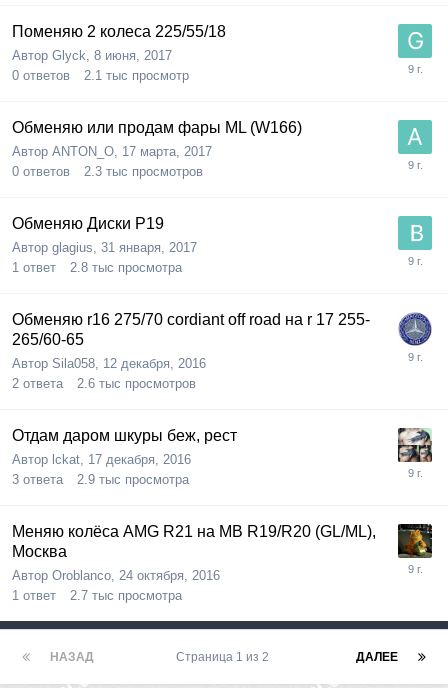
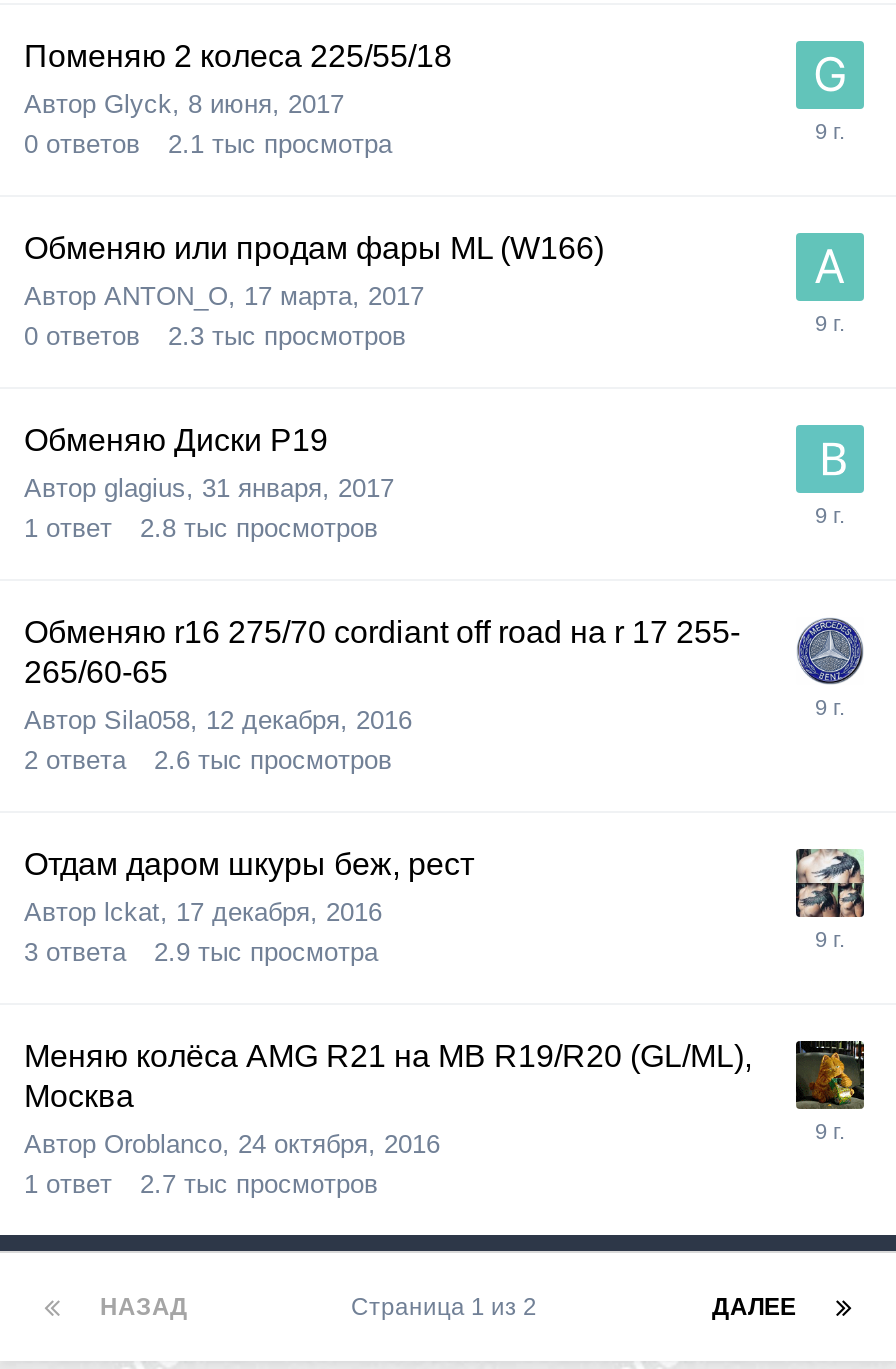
[84,67,189,82] 2.1 тыс просмотр -> [168,128,392,158] 2.1 тыс просмотра
[70,259,182,274] 2.8 тыс просмотра -> [140,512,378,542] 2.8 тыс просмотров
[70,587,182,602] 2.7 тыс просмотра -> [140,1168,378,1198] 2.7 тыс просмотров

